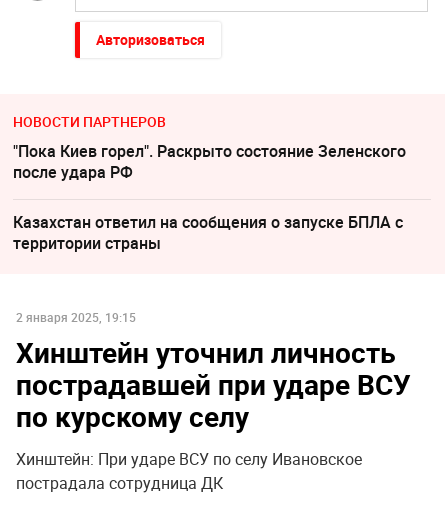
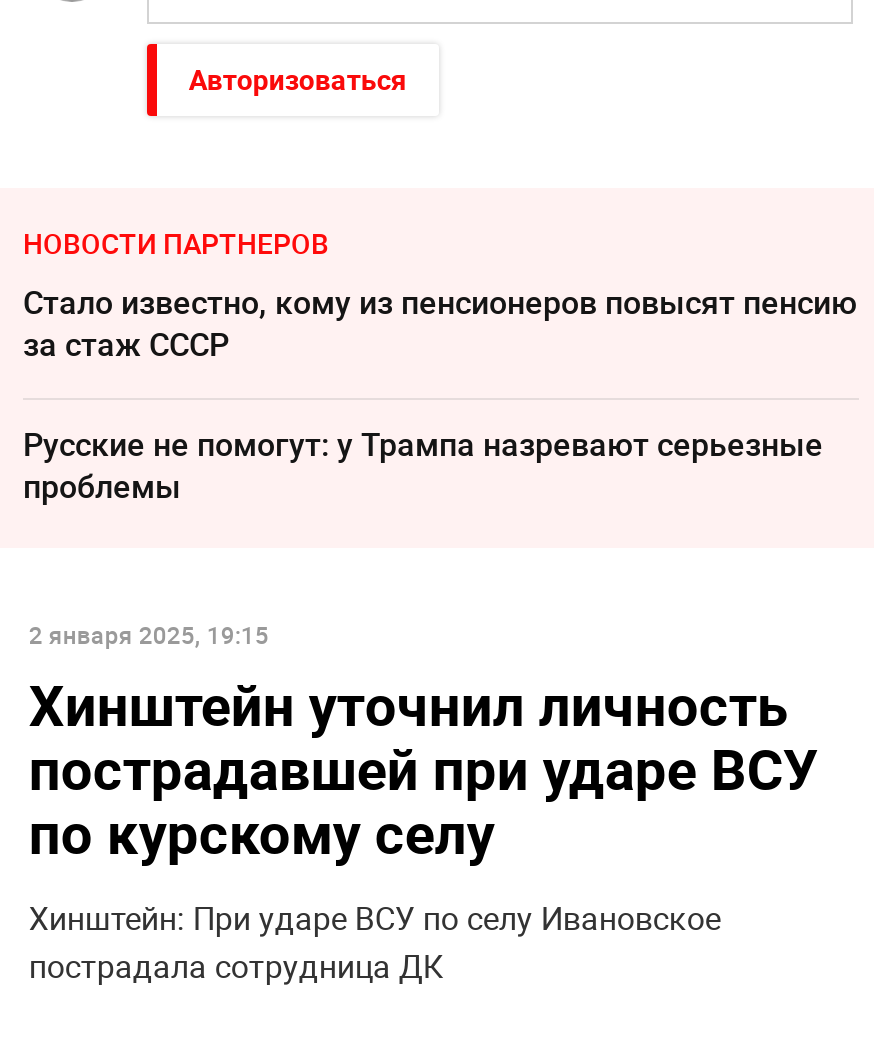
[13,140,406,183] "Пока Киев горел". Раскрыто состояние Зеленского | после удара РФ -> [23,280,857,366] Стало известно, кому из пенсионеров повысят пенсию | за стаж СССР
[13,211,403,254] Казахстан ответил на сообщения о запуске БПЛА с | территории страны -> [23,422,823,508] Русские не помогут: у Трампа назревают серьезные | проблемы

